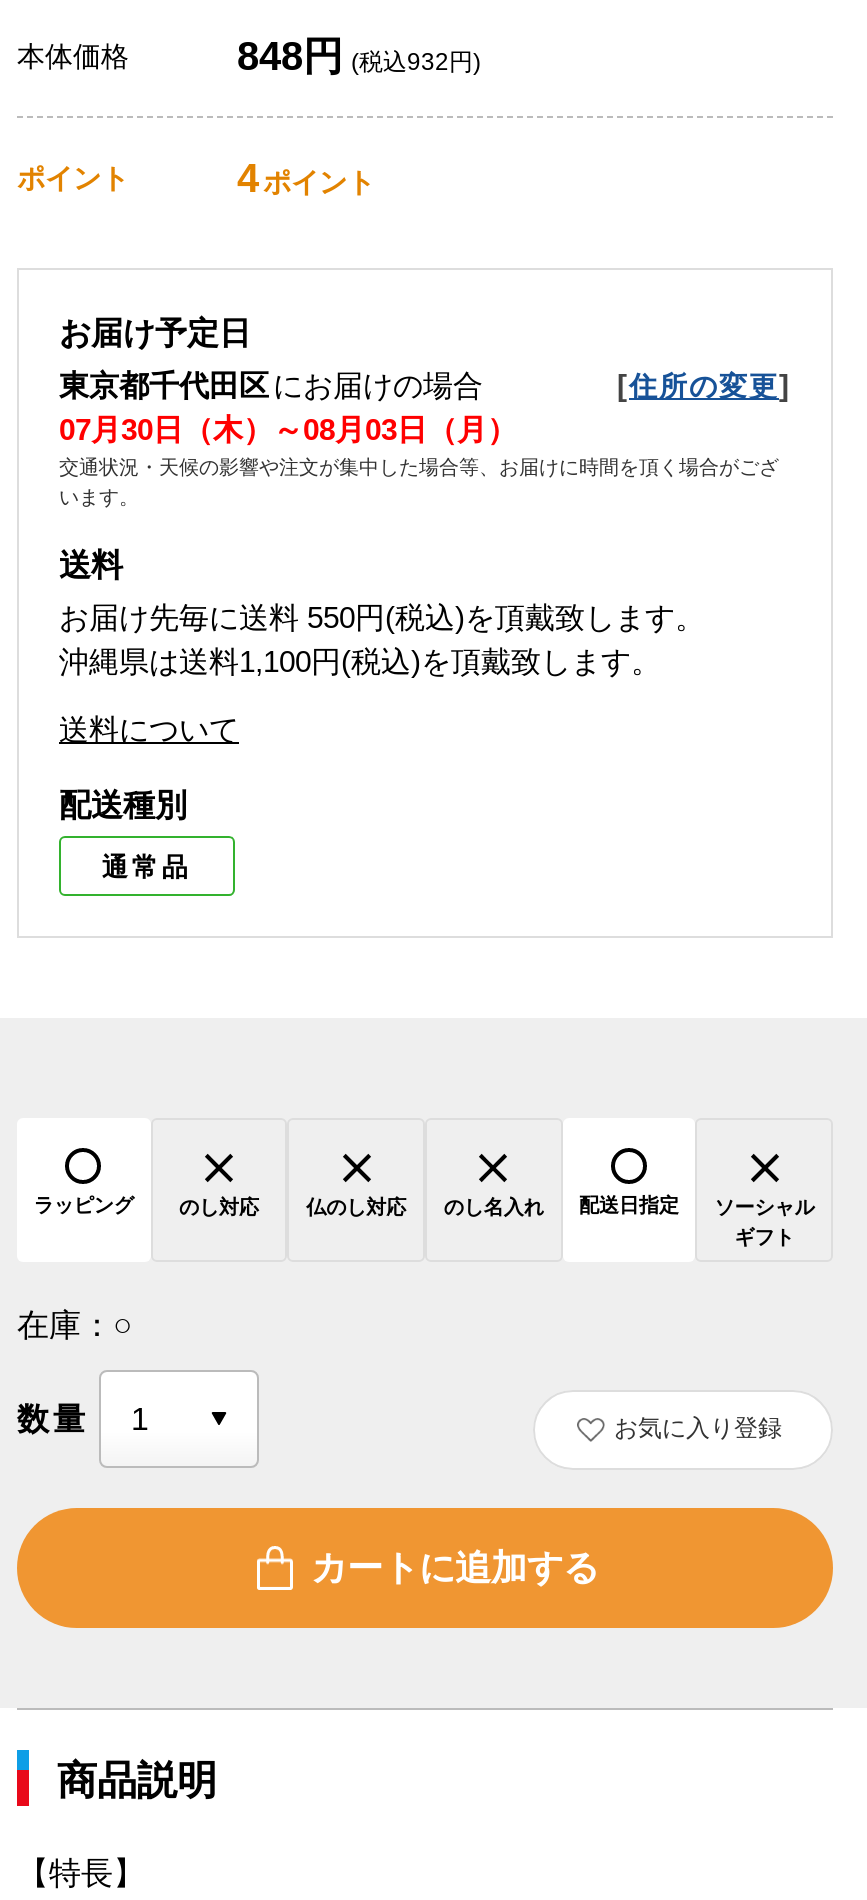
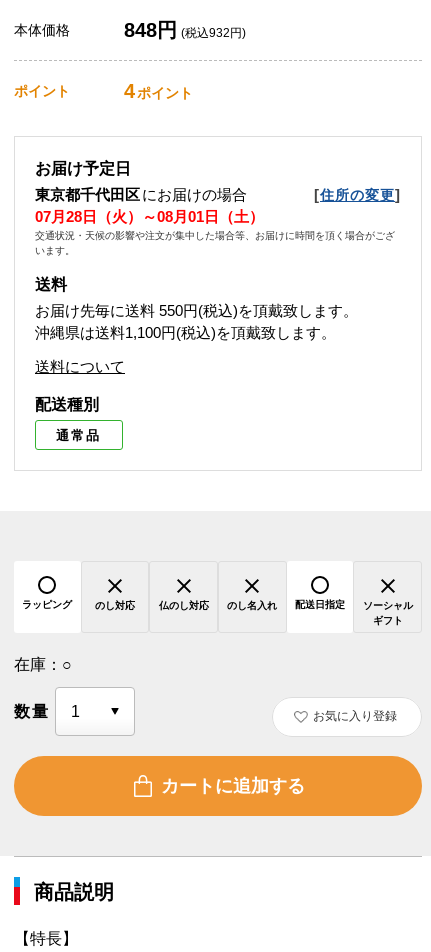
[59,413,517,447] 07月30日（木）～08月03日（月） -> [35,208,264,225] 07月28日（火）～08月01日（土）

